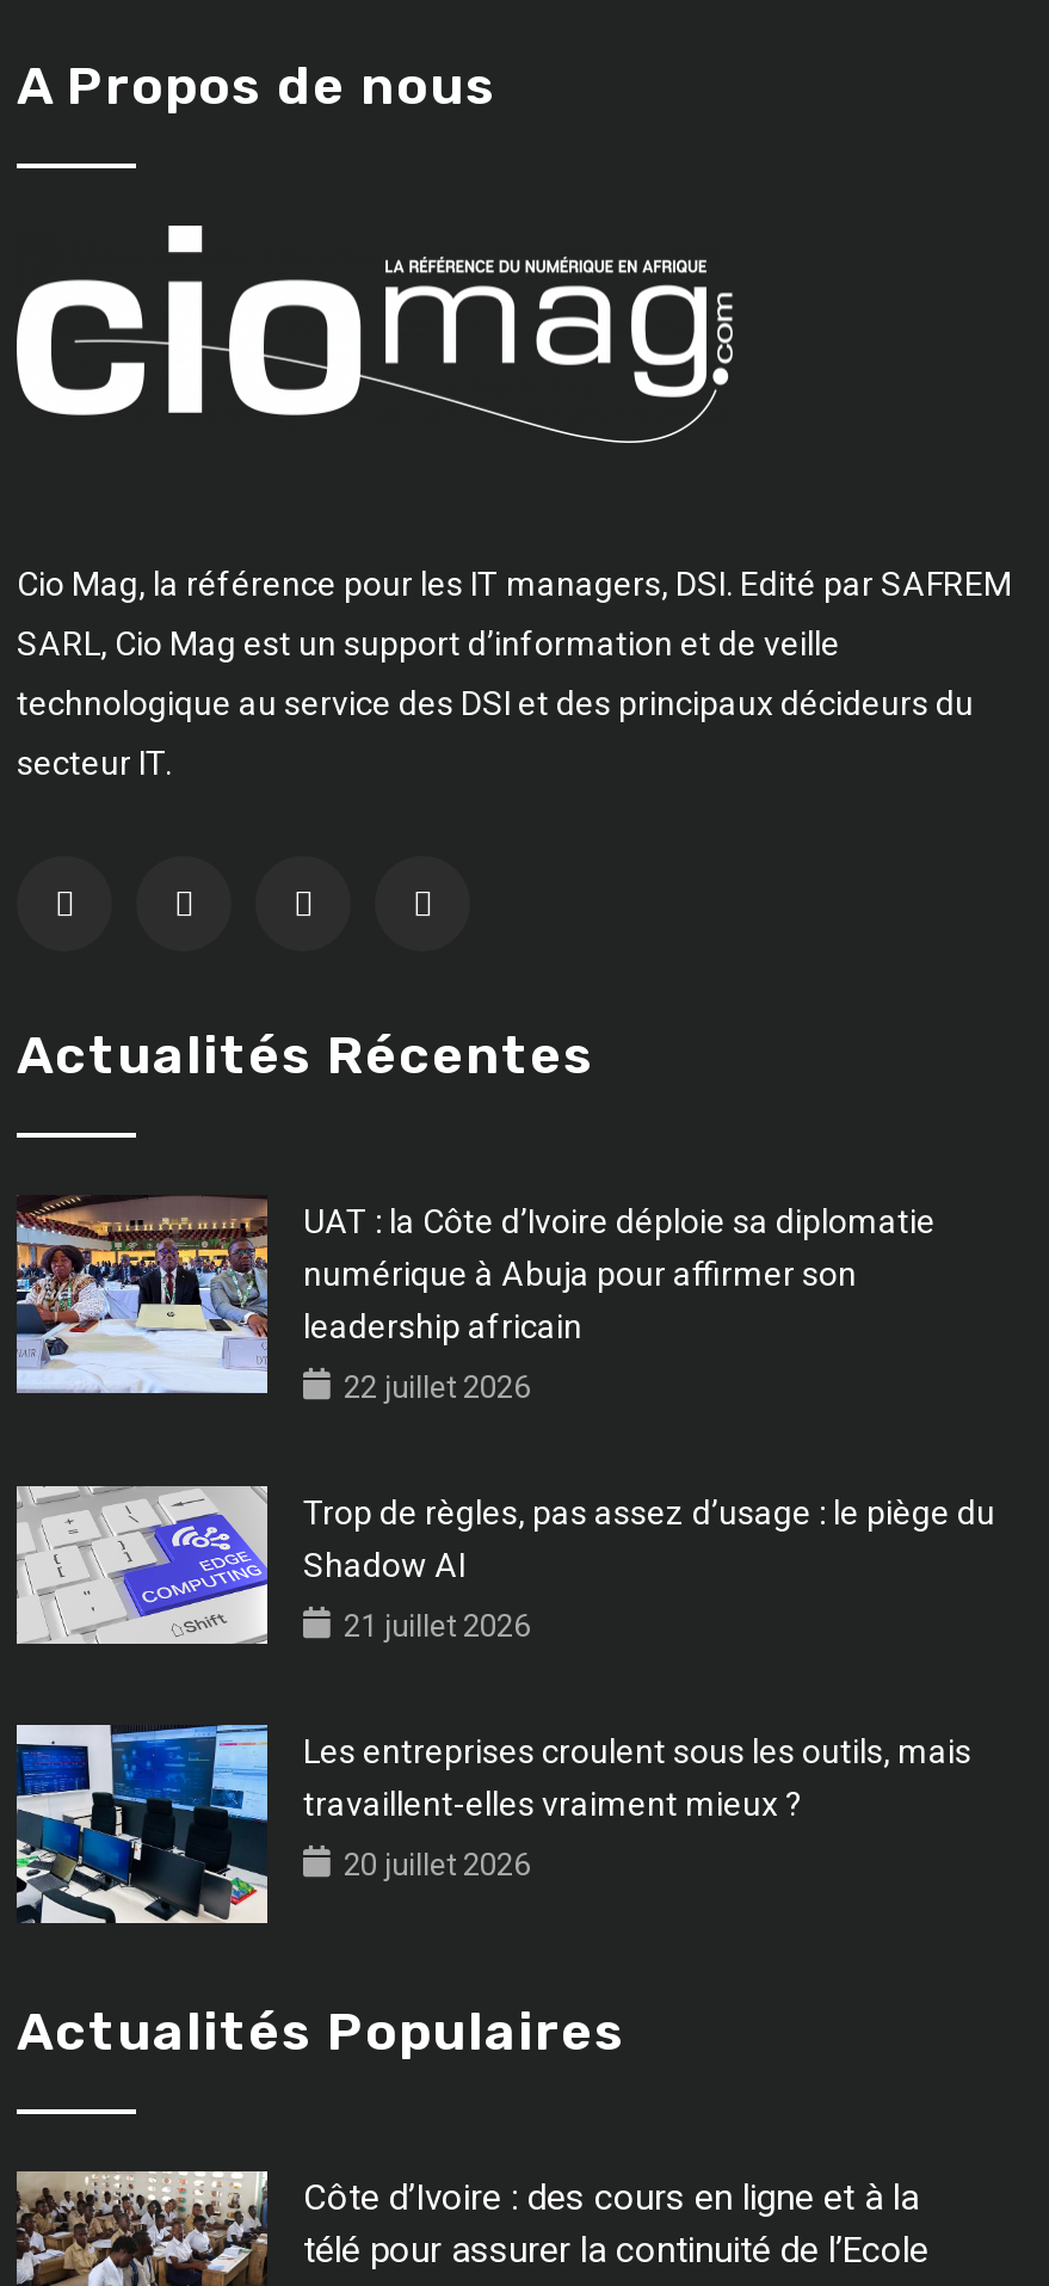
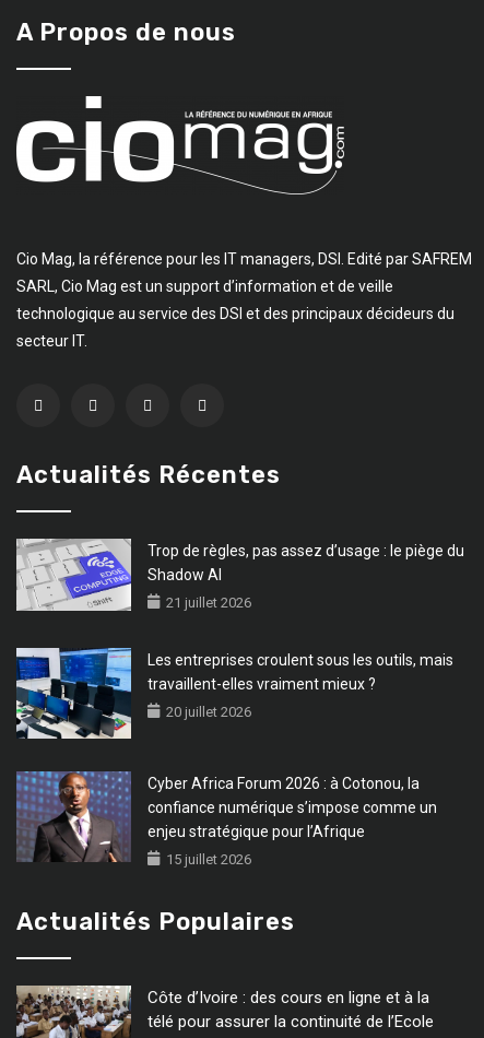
[14,1194,936,1404] [image] | UAT : la Côte d’Ivoire déploie sa diplomatie | numérique à Abuja pour affirmer son | leadership africain | 22 juillet 2026 -> none
moved [19,1487,995,1882] -> [17,540,464,720]: [image] | Trop de règles, pas assez d’usage : le piège du | Shadow AI | 21 juillet 2026 | Les entreprises croulent sous les outils, mais | travaillent-elles vraiment mieux ? | 20 juillet 2026
none -> [15,770,437,873] [image] | Cyber Africa Forum 2026 : à Cotonou, la | confiance numérique s’impose comme un | enjeu stratégique pour l’Afrique | 15 juillet 2026

